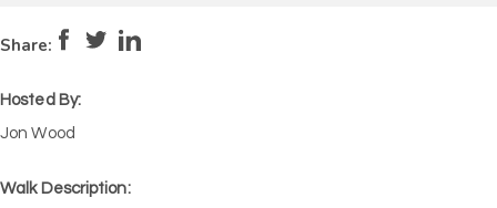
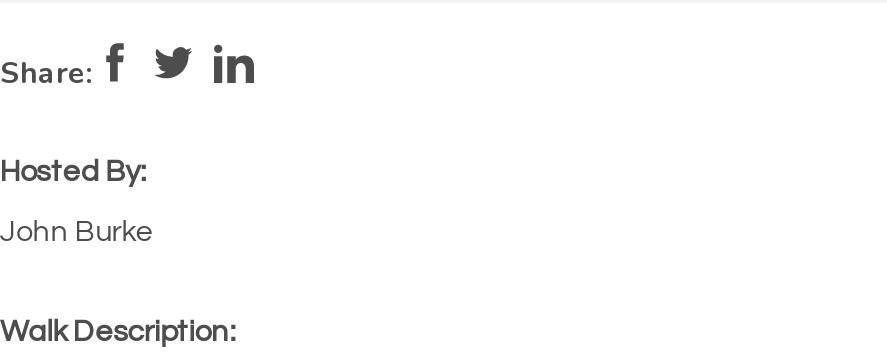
[0,125,75,142] Jon Wood -> [0,217,154,247] John Burke

